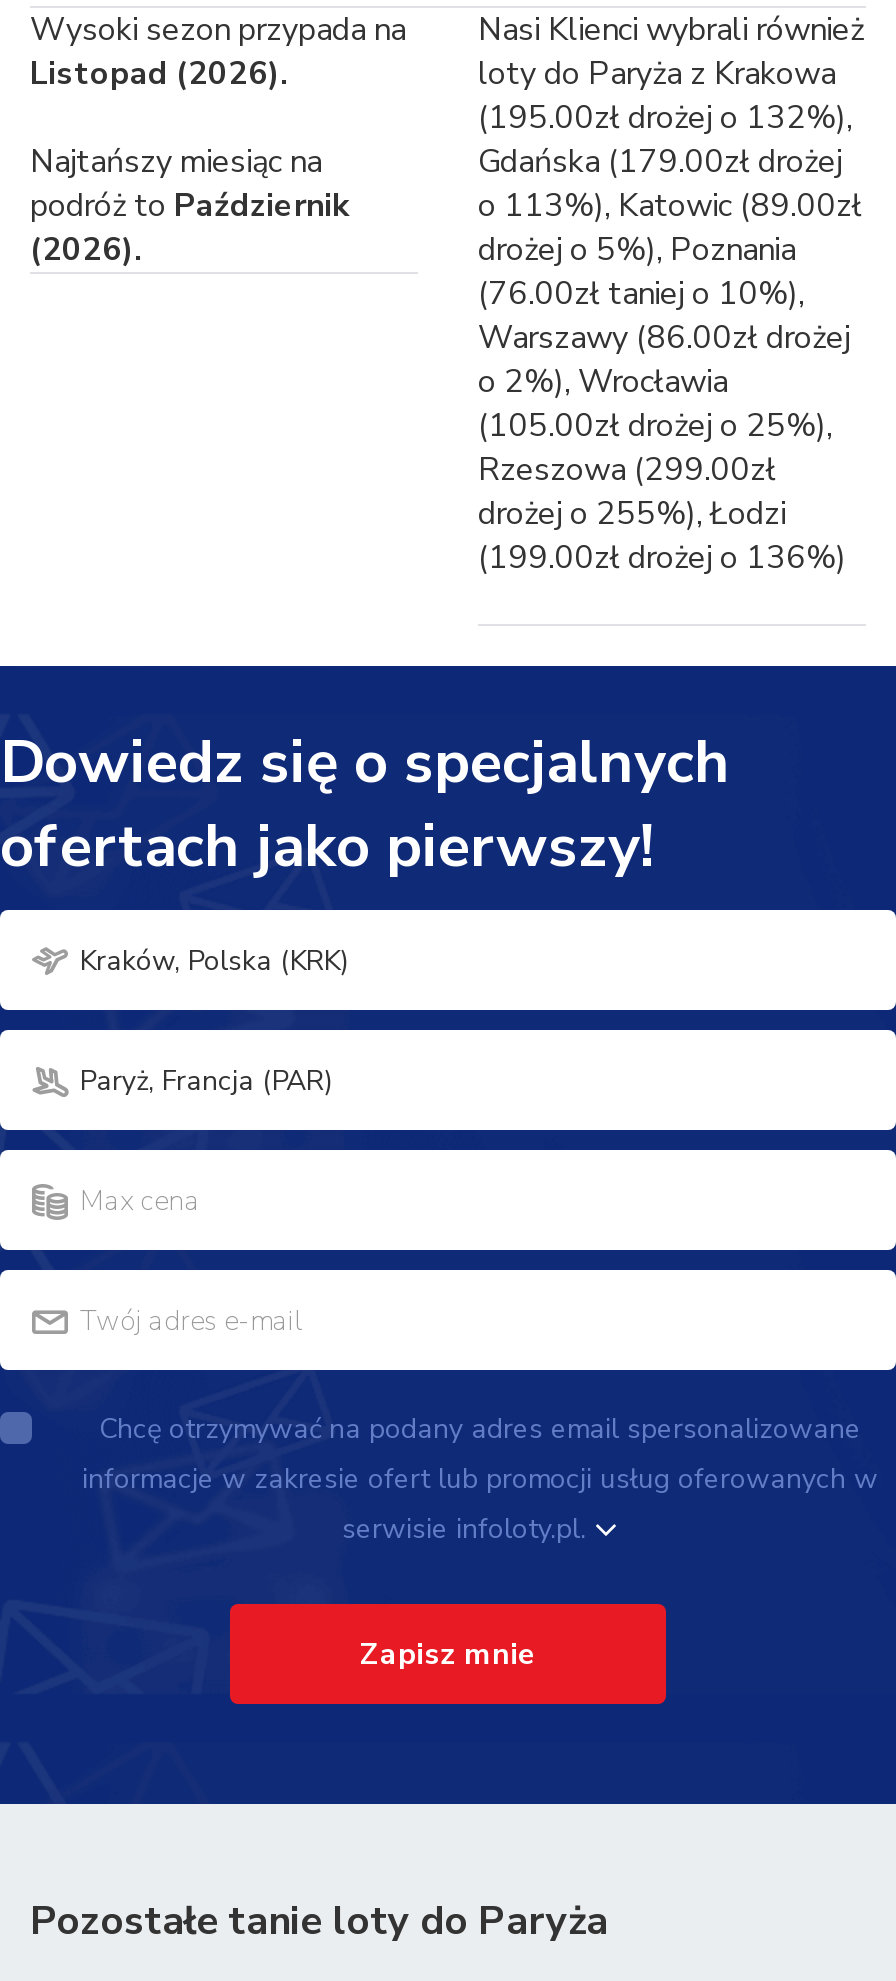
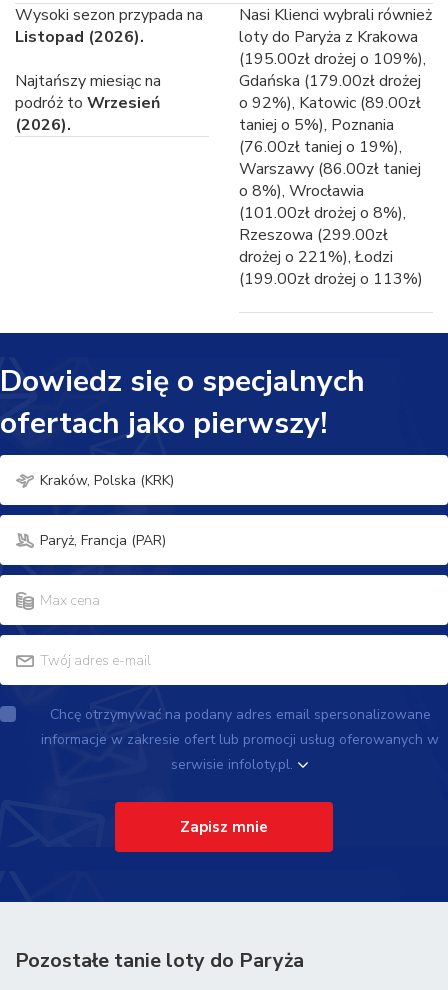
[478,96,852,140] (195.00zł drożej o 132%), -> [239,48,426,70] (195.00zł drożej o 109%),
[30,184,350,228] podróż to Październik -> [15,92,160,114] podróż to Wrzesień
[478,184,862,228] o 113%), Katowic (89.00zł -> [239,92,421,114] o 92%), Katowic (89.00zł
[478,228,796,272] drożej o 5%), Poznania -> [239,114,394,136] taniej o 5%), Poznania
[478,272,804,316] (76.00zł taniej o 10%), -> [239,136,402,158] (76.00zł taniej o 19%),
[478,316,850,360] Warszawy (86.00zł drożej -> [239,158,421,180] Warszawy (86.00zł taniej
[478,360,728,404] o 2%), Wrocławia -> [239,180,364,202] o 8%), Wrocławia
[478,404,832,448] (105.00zł drożej o 25%), -> [239,202,406,224] (101.00zł drożej o 8%),
[478,492,786,536] drożej o 255%), Łodzi -> [239,246,393,268] drożej o 221%), Łodzi
[478,536,846,580] (199.00zł drożej o 136%) -> [239,268,423,290] (199.00zł drożej o 113%)

